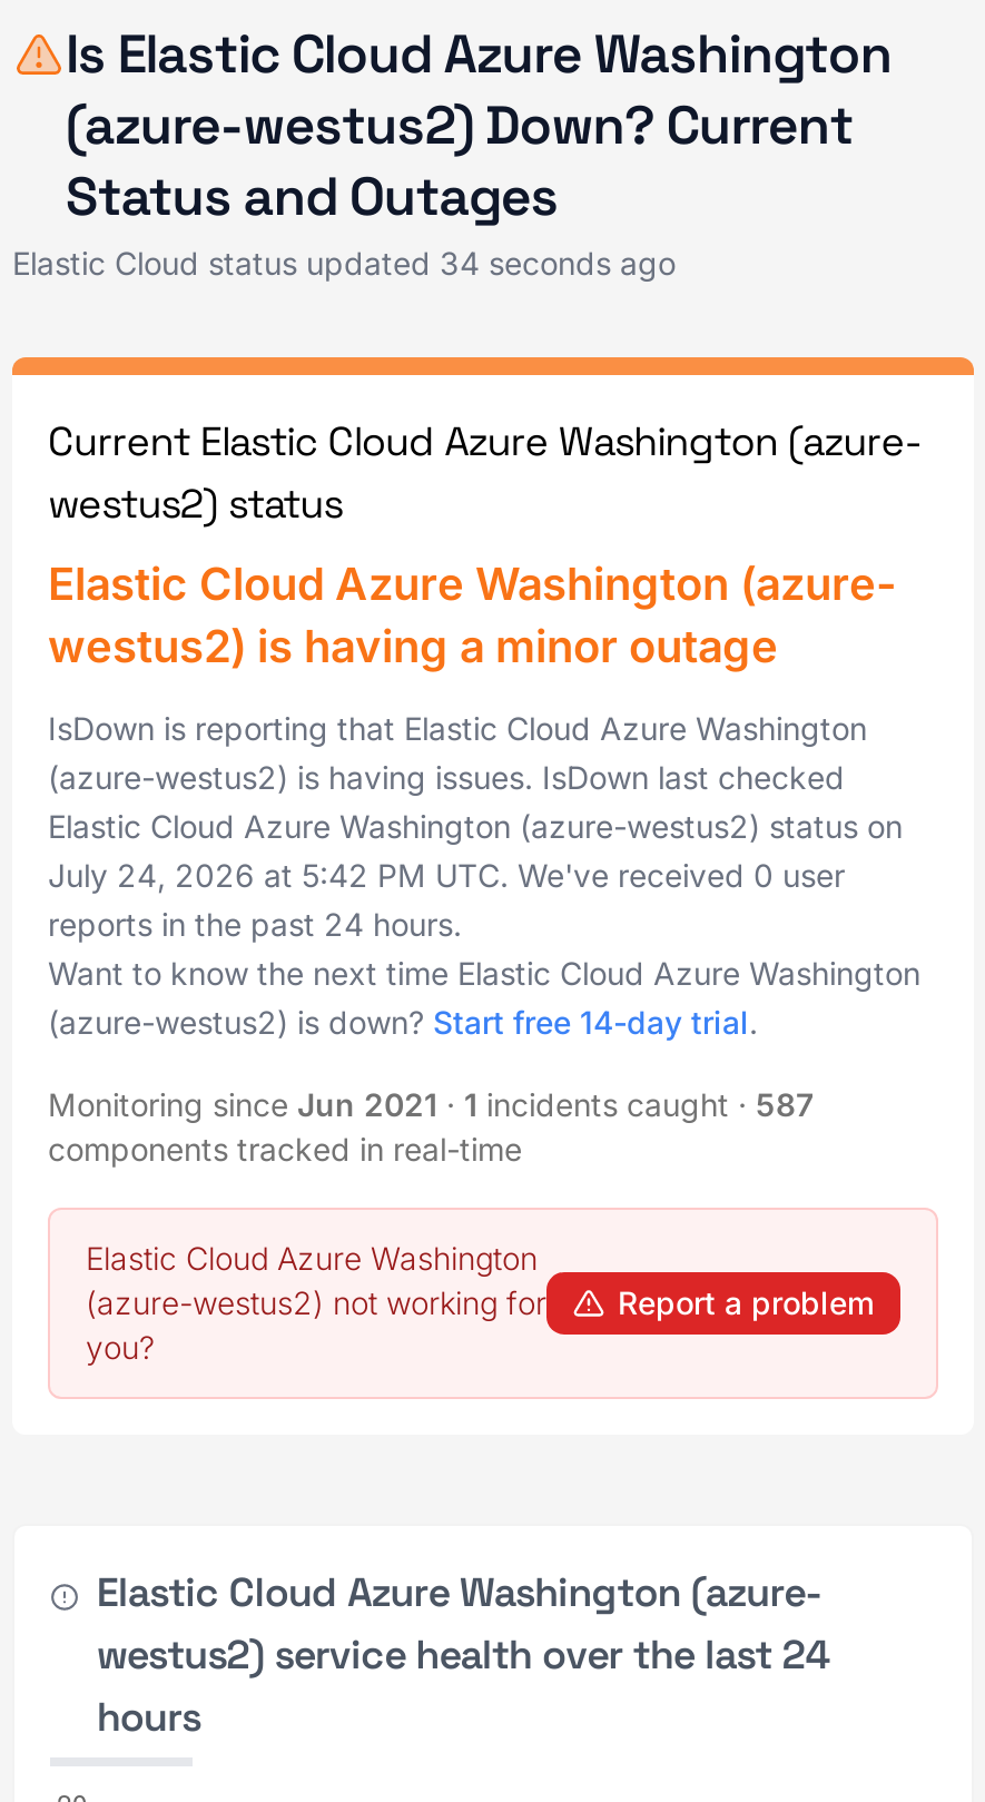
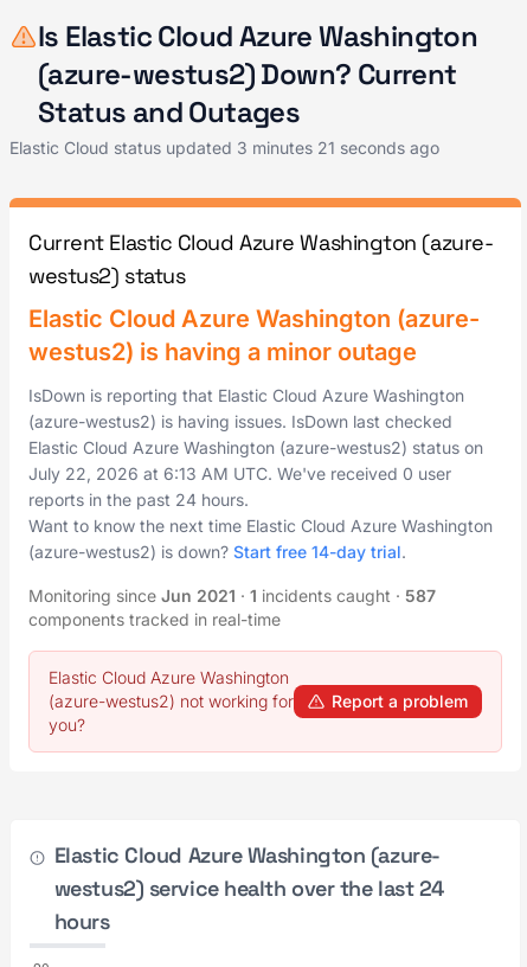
[12,244,676,282] Elastic Cloud status updated 34 seconds ago -> [9,137,439,158] Elastic Cloud status updated 3 minutes 21 seconds ago
[48,856,845,894] July 24, 2026 at 5:42 PM UTC. We've received 0 user -> [28,463,451,483] July 22, 2026 at 6:13 AM UTC. We've received 0 user

